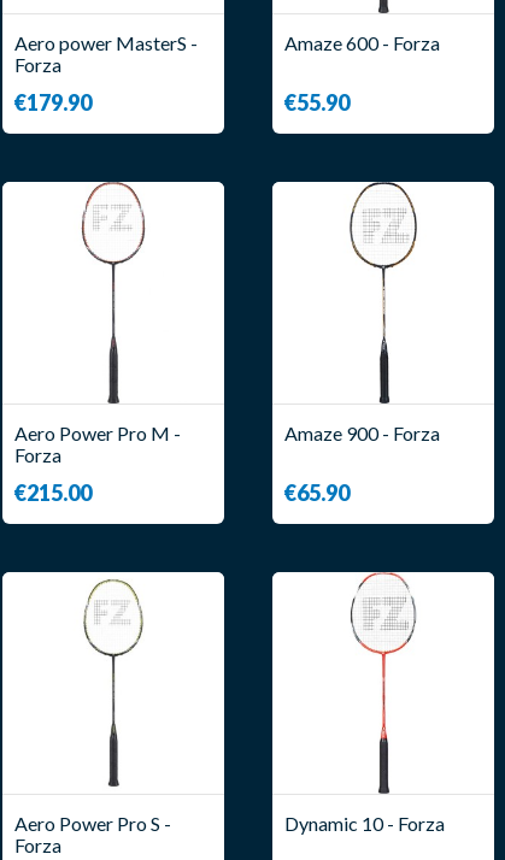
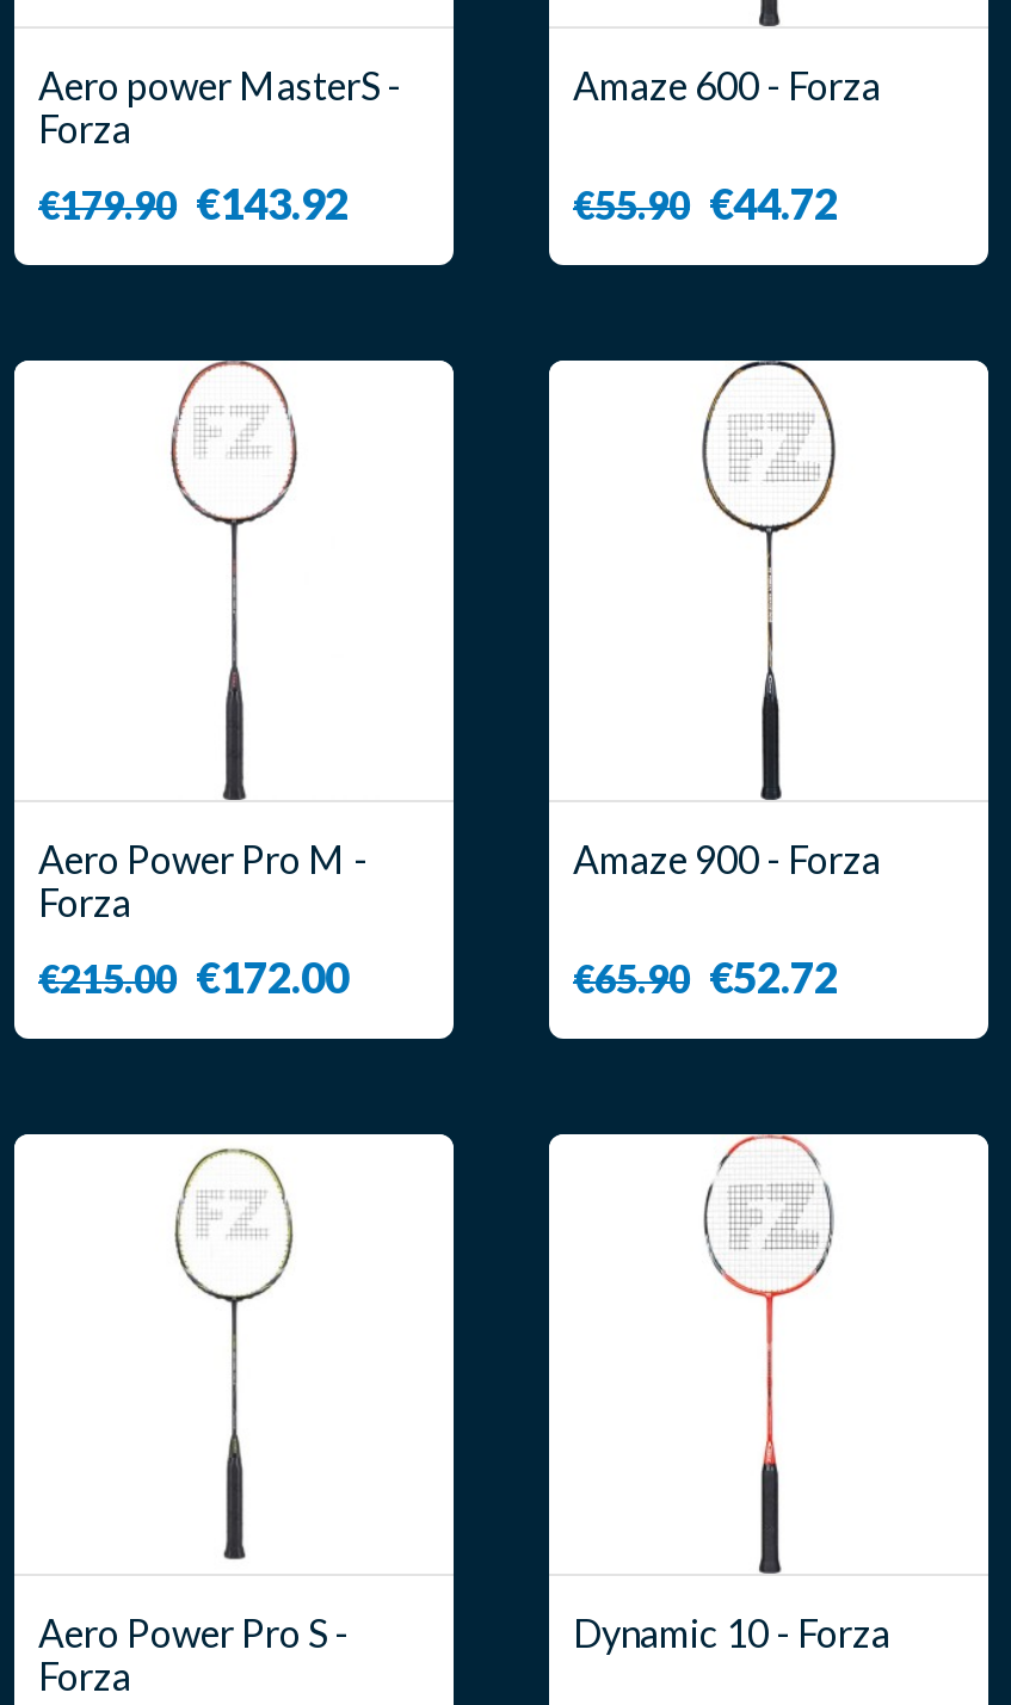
[14,89,92,116] €179.90 -> [38,177,349,229] €179.90 €143.92
[284,89,350,116] €55.90 -> [573,177,838,229] €55.90 €44.72
[14,479,92,506] €215.00 -> [38,950,349,1003] €215.00 €172.00
[284,479,350,506] €65.90 -> [573,950,838,1003] €65.90 €52.72

